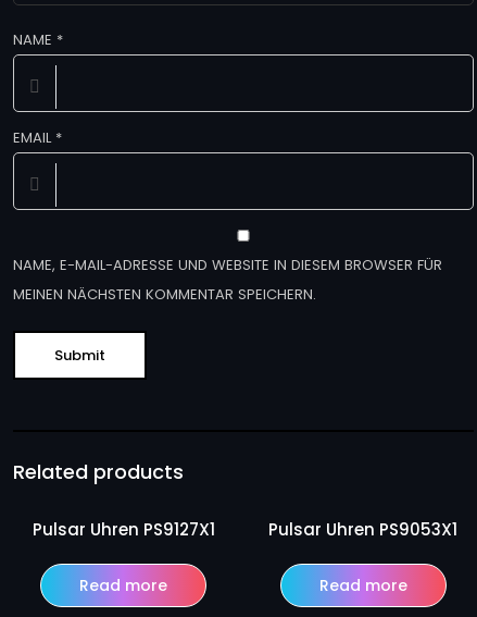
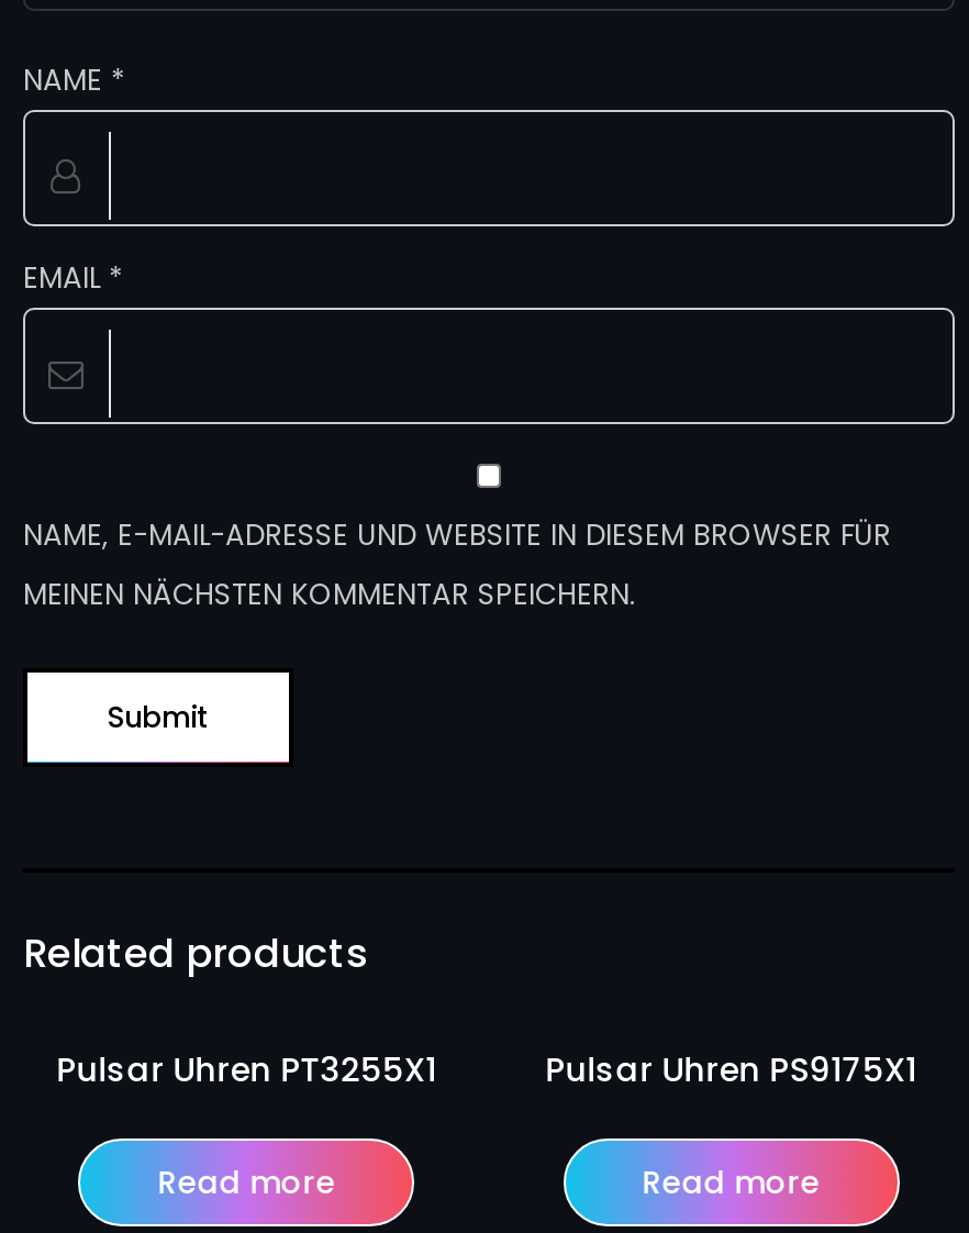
[32,518,215,541] Pulsar Uhren PS9127X1 -> [56,1046,437,1093] Pulsar Uhren PT3255X1
[269,518,458,541] Pulsar Uhren PS9053X1 -> [545,1046,917,1093] Pulsar Uhren PS9175X1

